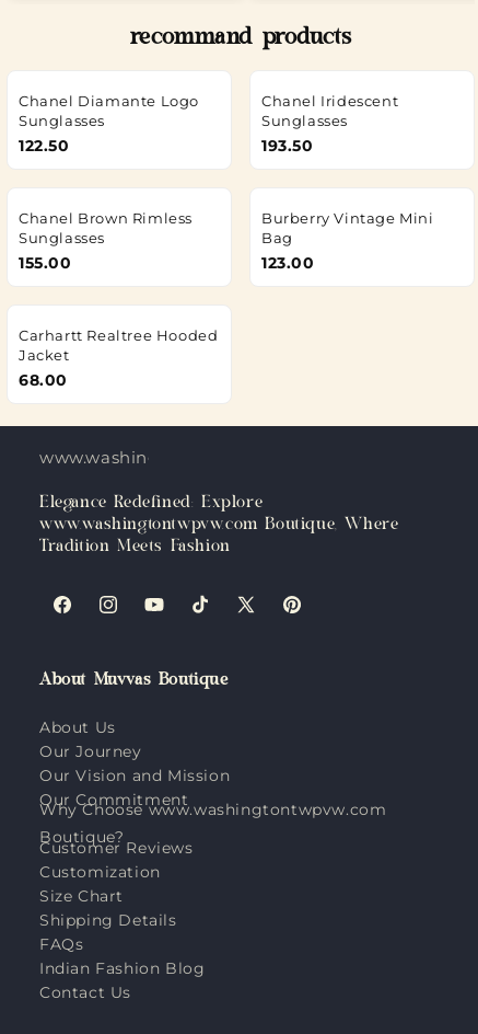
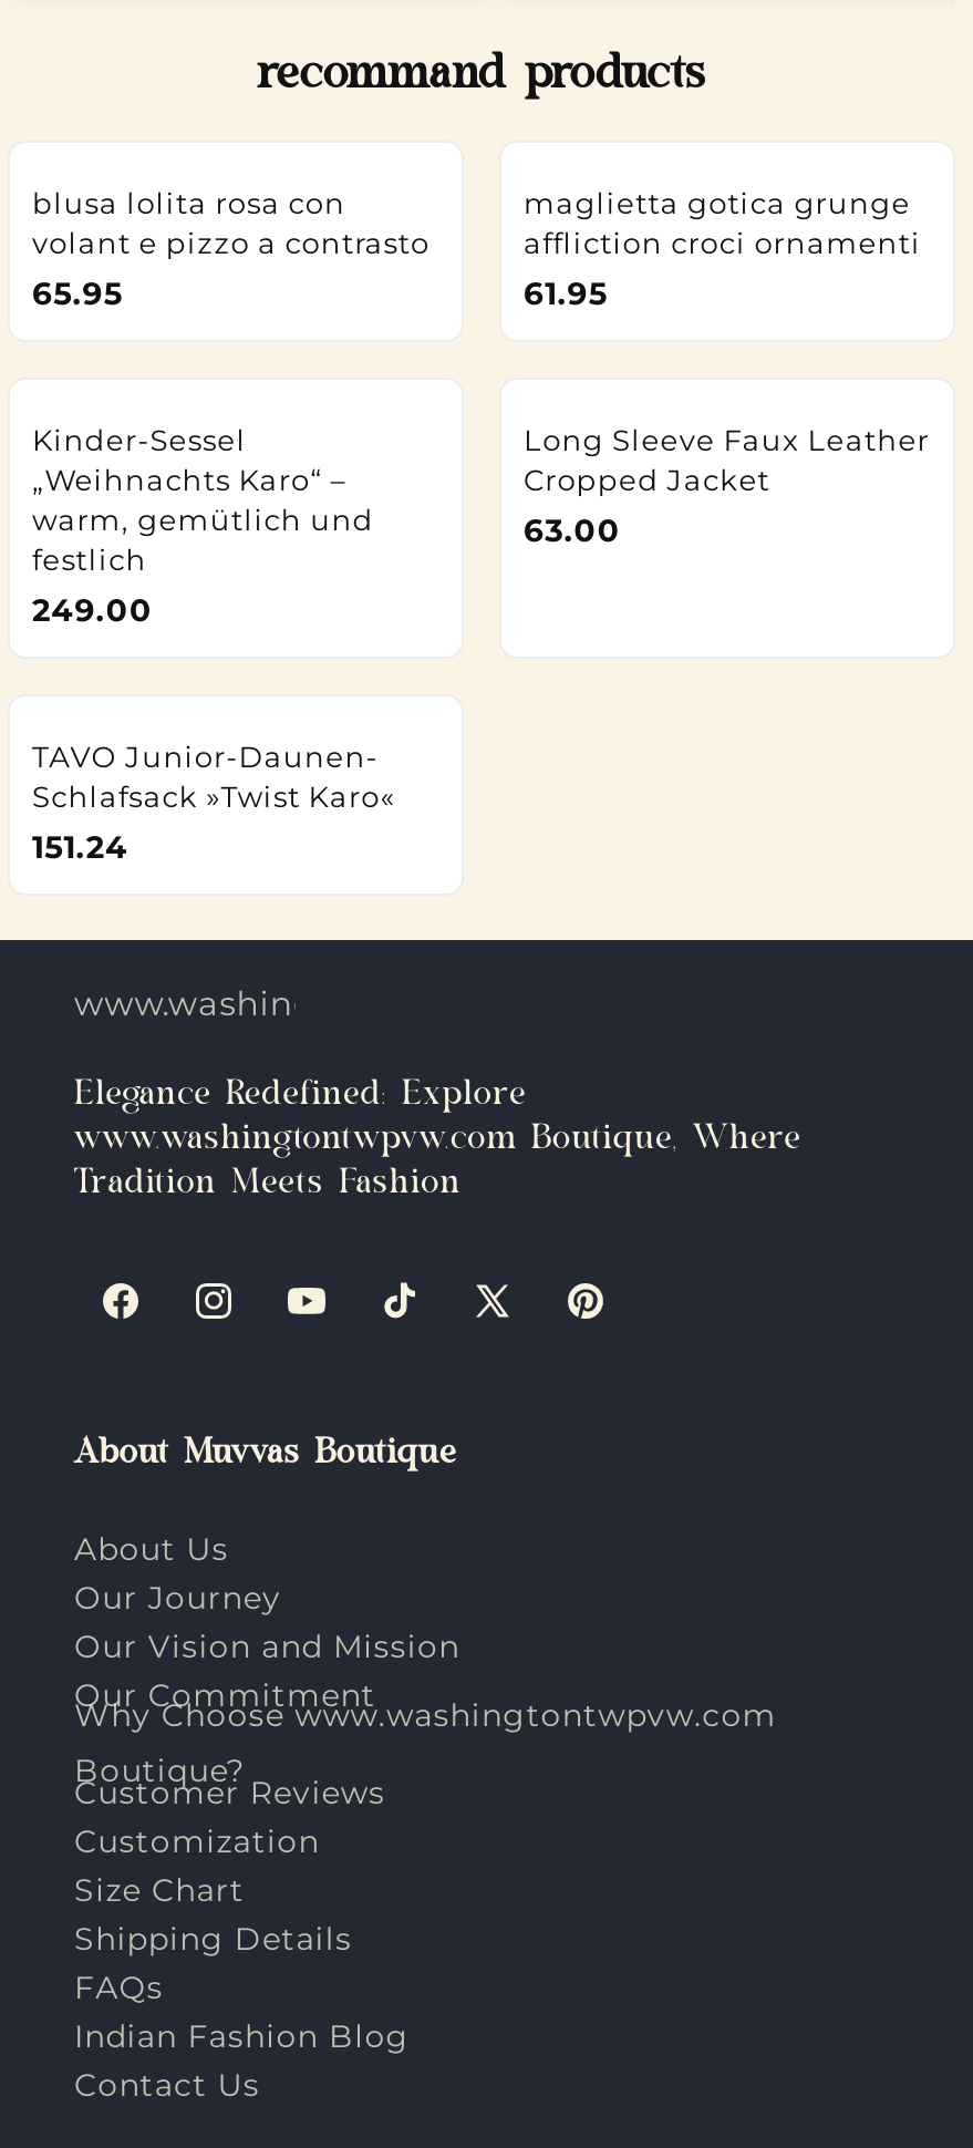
[19,92,199,156] Chanel Diamante Logo | Sunglasses | 122.50 -> [32,185,430,313] blusa lolita rosa con | volant e pizzo a contrasto | 65.95
[261,92,398,156] Chanel Iridescent | Sunglasses | 193.50 -> [524,185,921,313] maglietta gotica grunge | affliction croci ornamenti | 61.95
[19,209,193,273] Chanel Brown Rimless | Sunglasses | 155.00 -> [32,422,374,630] Kinder-Sessel | „Weihnachts Karo“ – | warm, gemütlich und | festlich | 249.00
[261,209,434,273] Burberry Vintage Mini | Bag | 123.00 -> [524,422,930,550] Long Sleeve Faux Leather | Cropped Jacket | 63.00
[19,326,218,390] Carhartt Realtree Hooded | Jacket | 68.00 -> [32,739,395,867] TAVO Junior-Daunen- | Schlafsack »Twist Karo« | 151.24

